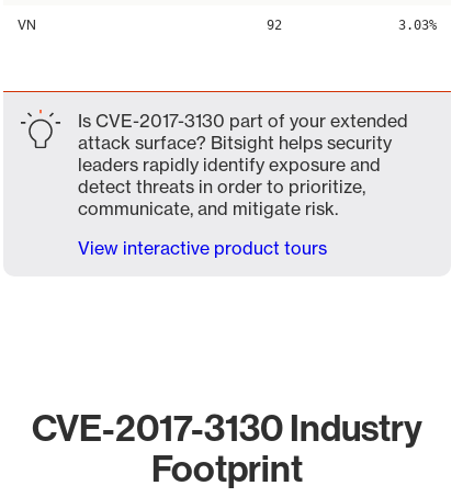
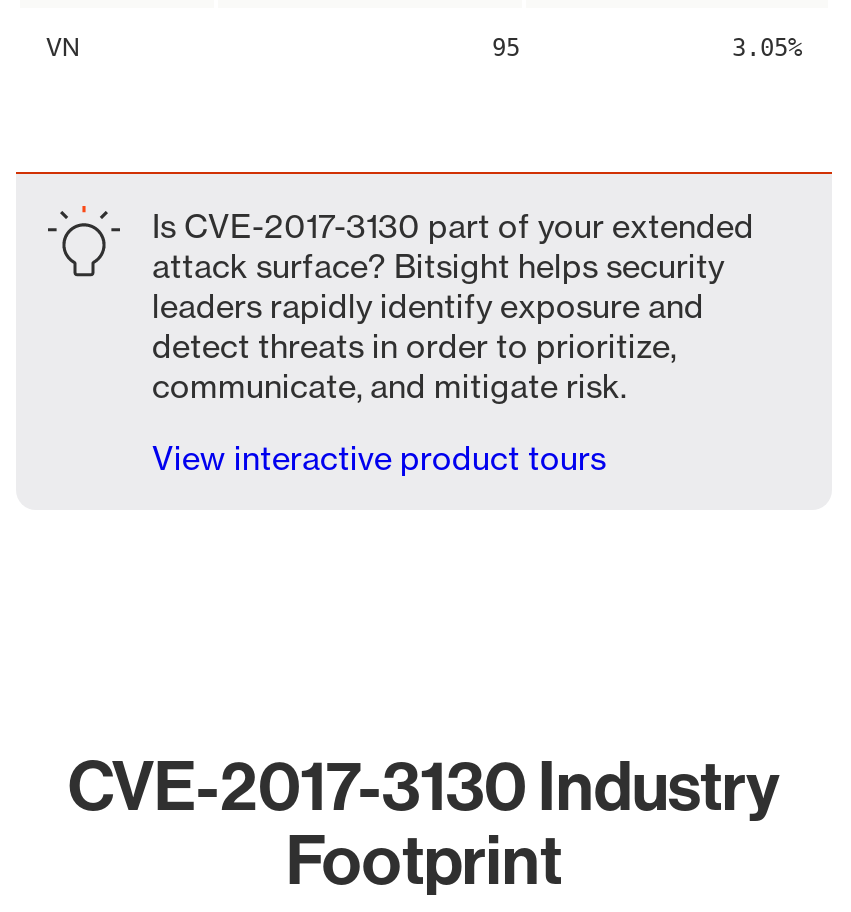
[267,17,282,32] 92 -> [492,34,520,62] 95
[398,17,437,32] 3.03% -> [732,34,802,62] 3.05%

